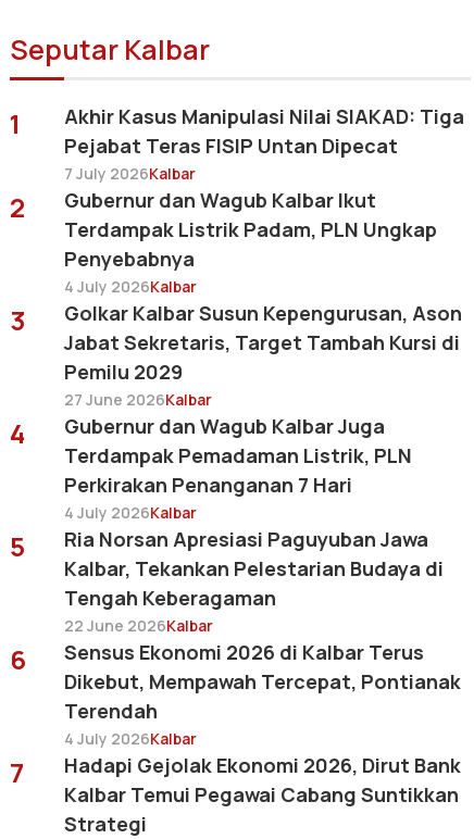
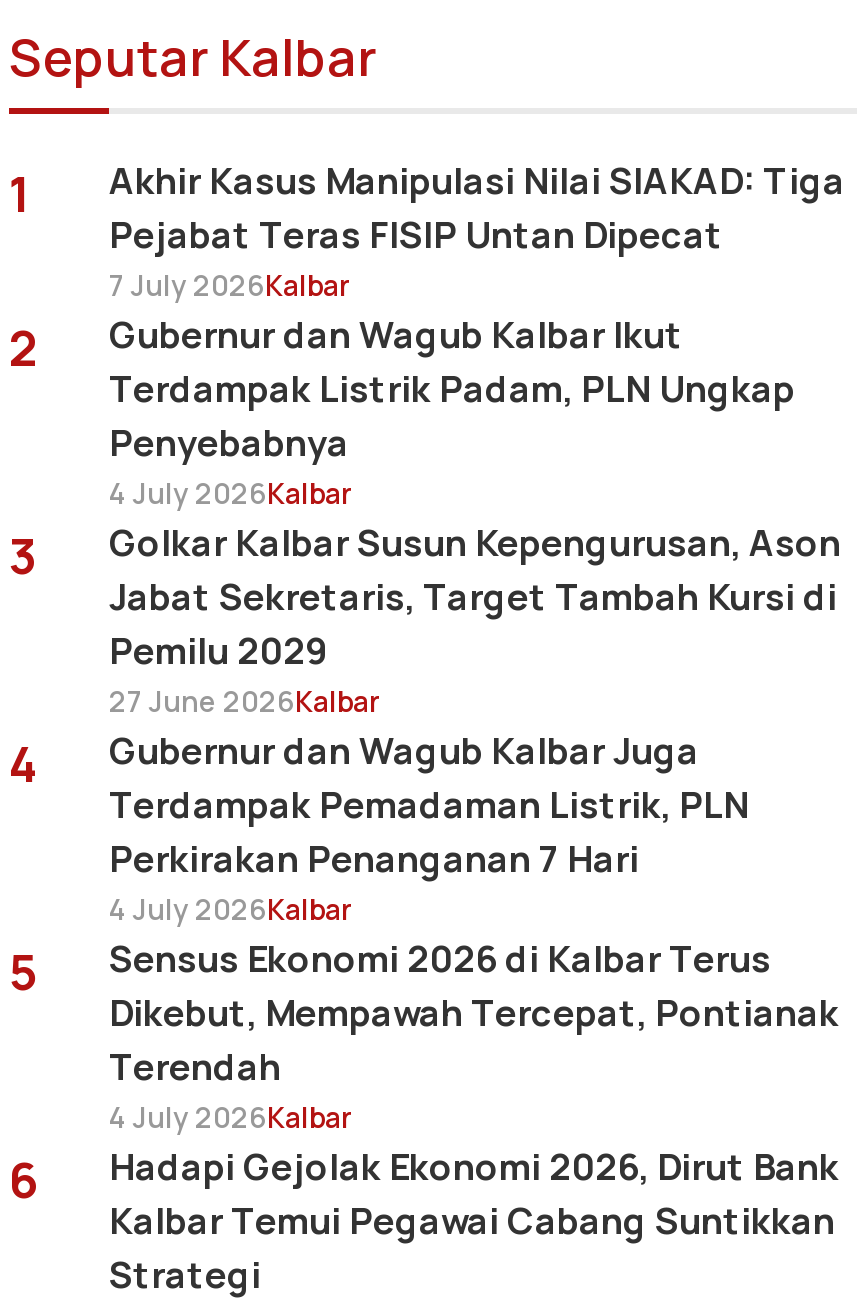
[10,526,444,677] Ria Norsan Apresiasi Paguyuban Jawa | Kalbar, Tekankan Pelestarian Budaya di | Tengah Keberagaman | 22 June 2026Kalbar | 6 -> none
[10,752,461,790] 7 Hadapi Gejolak Ekonomi 2026, Dirut Bank -> [9,1142,839,1212] 6 Hadapi Gejolak Ekonomi 2026, Dirut Bank

